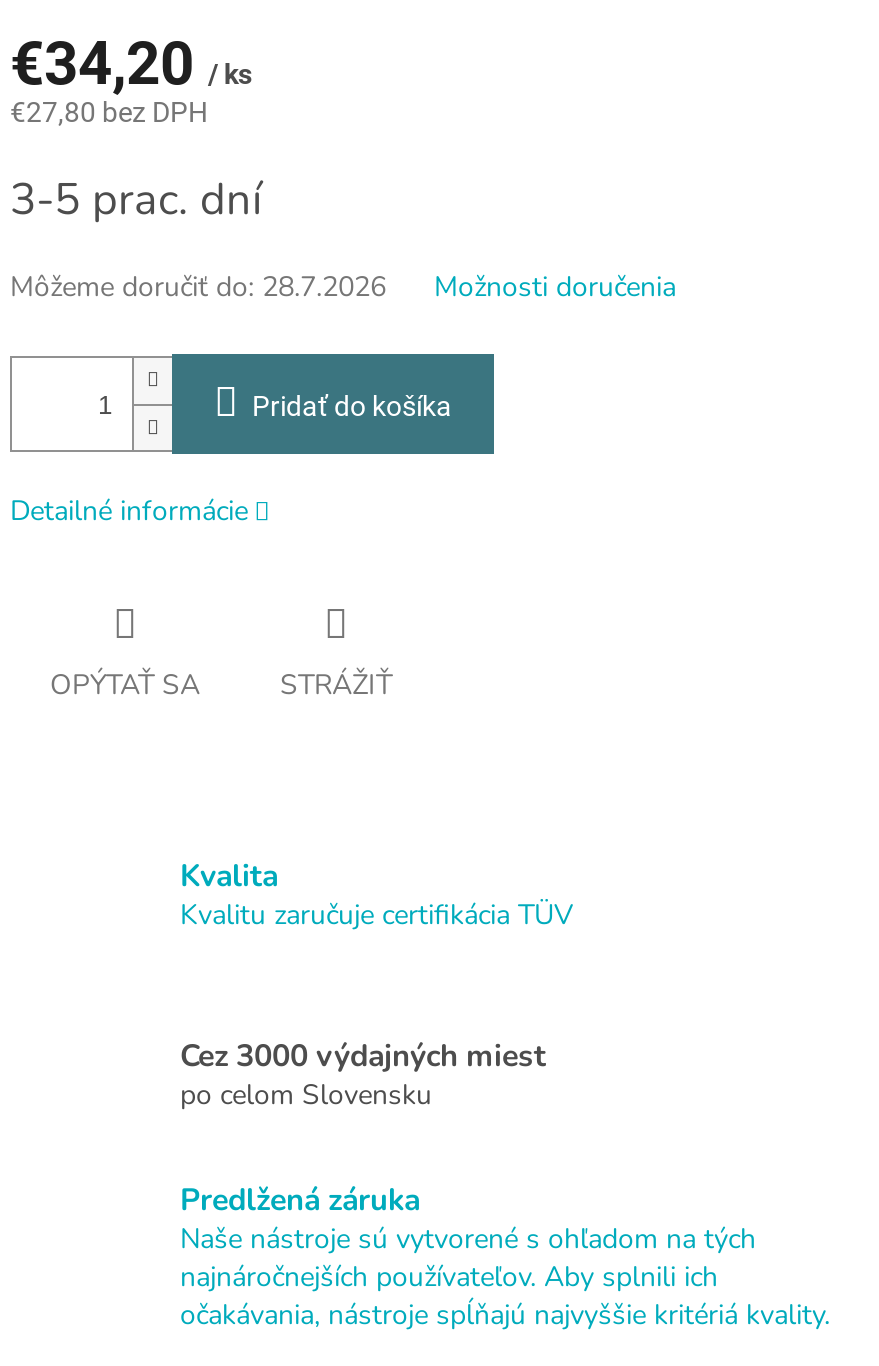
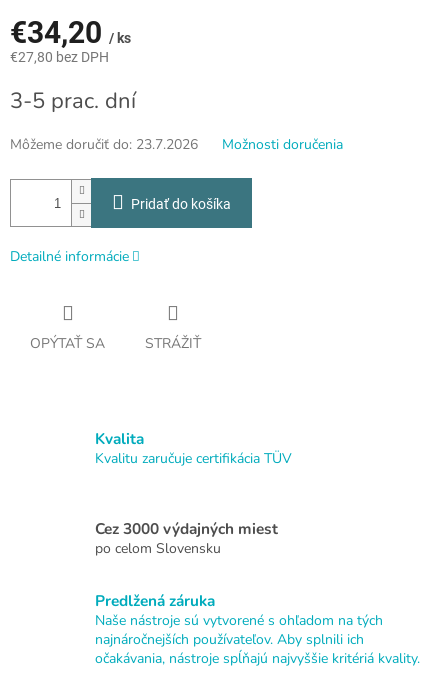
[10,269,386,307] Môžeme doručiť do: 28.7.2026 -> [10,135,198,154] Môžeme doručiť do: 23.7.2026

